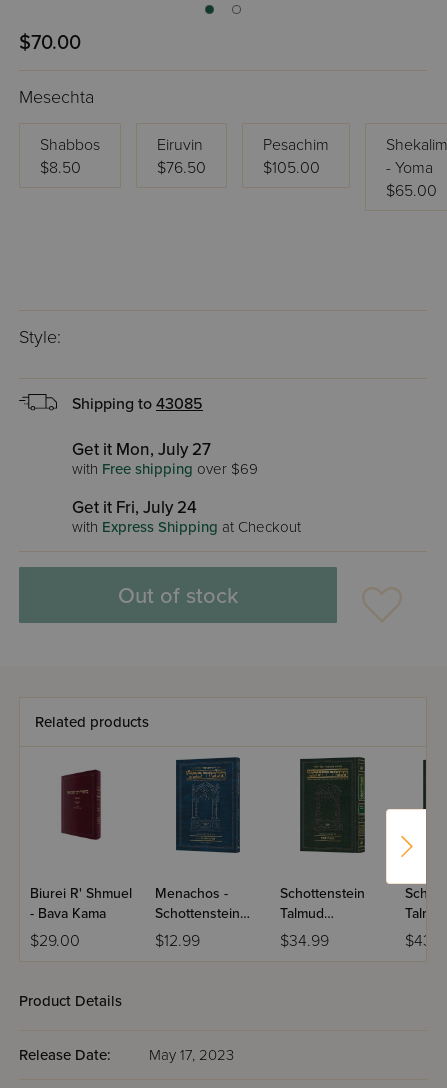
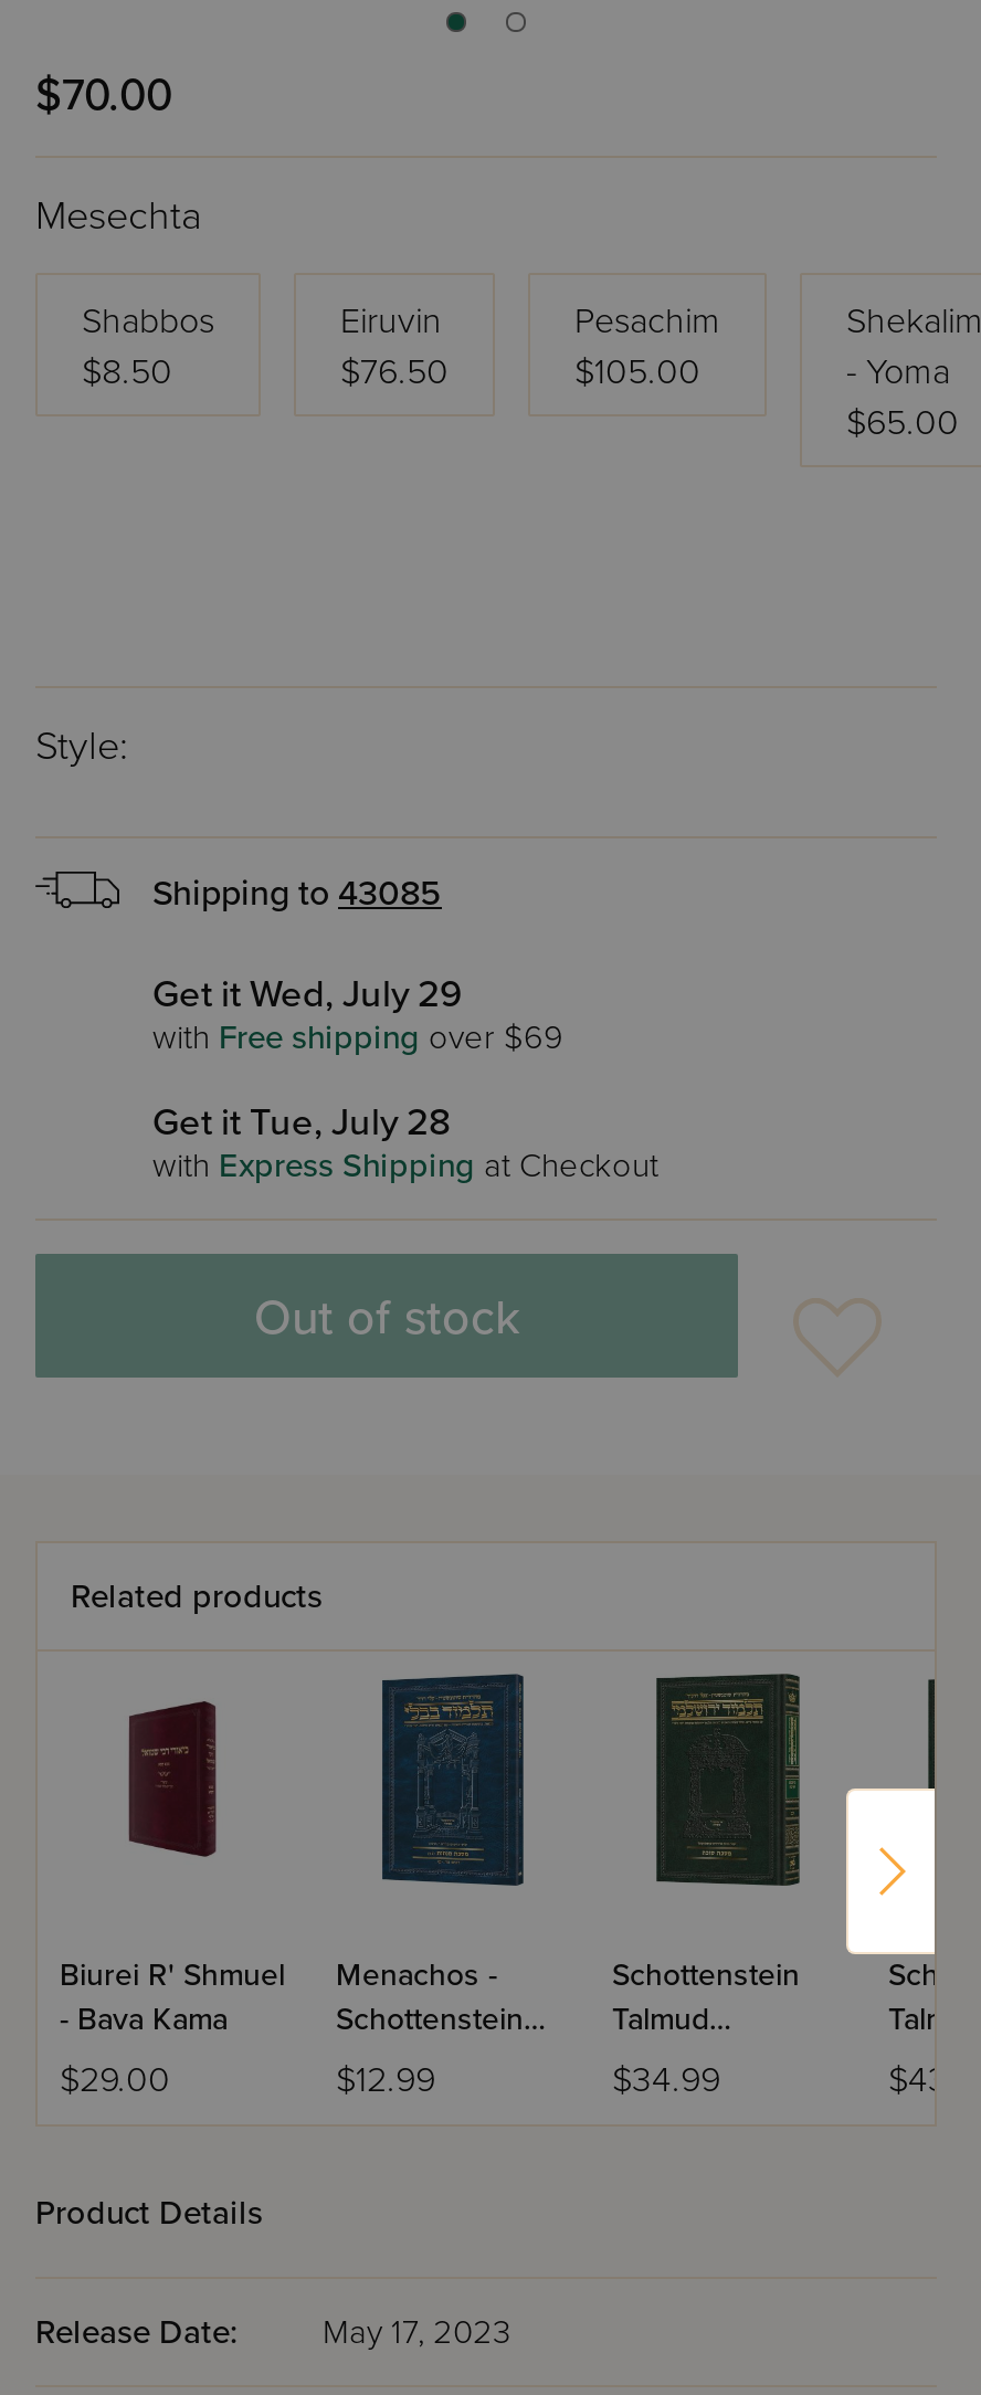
[72,439,211,460] Get it Mon, July 27 -> [152,971,462,1017] Get it Wed, July 29
[72,497,197,518] Get it Fri, July 24 -> [152,1099,451,1146] Get it Tue, July 28

